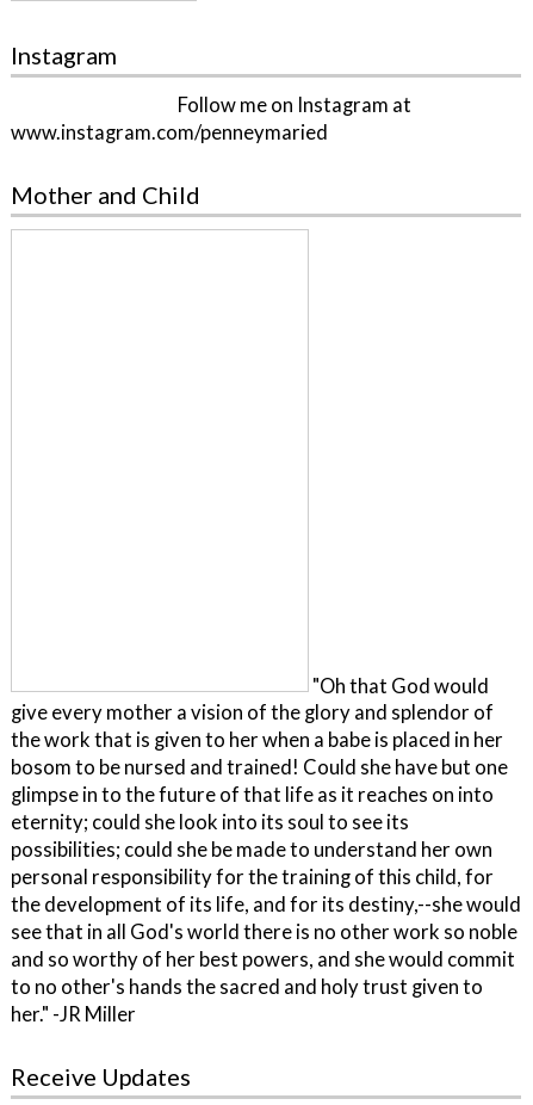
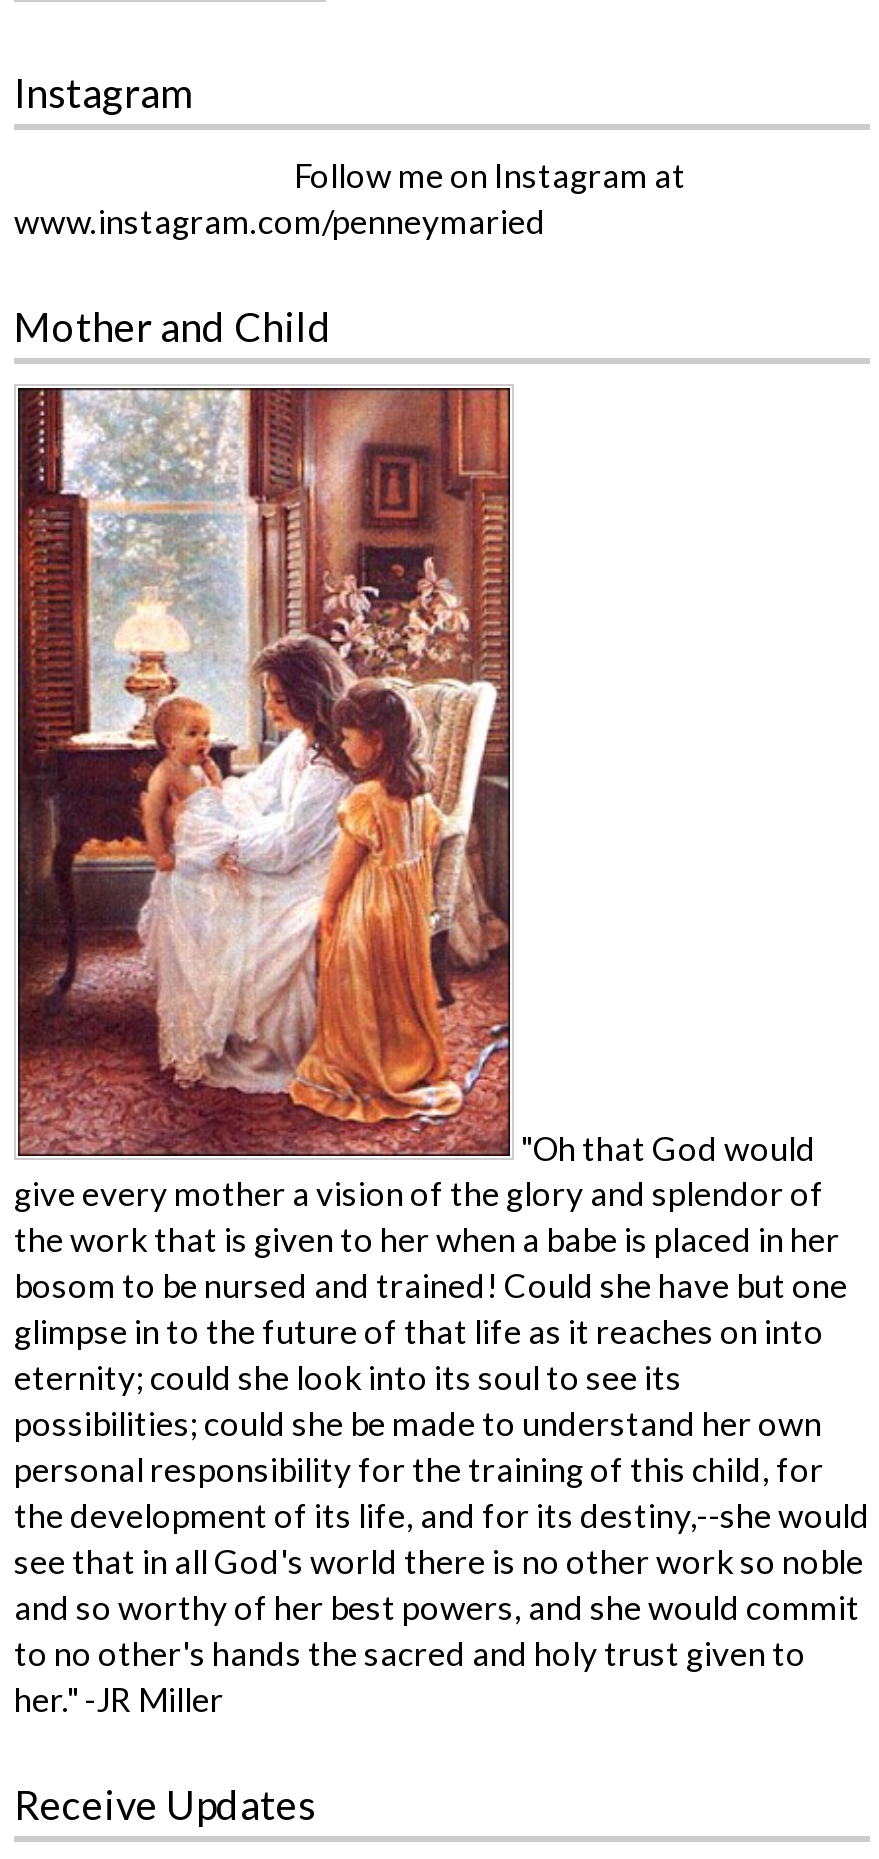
none -> [16,386,512,1158] [image]

